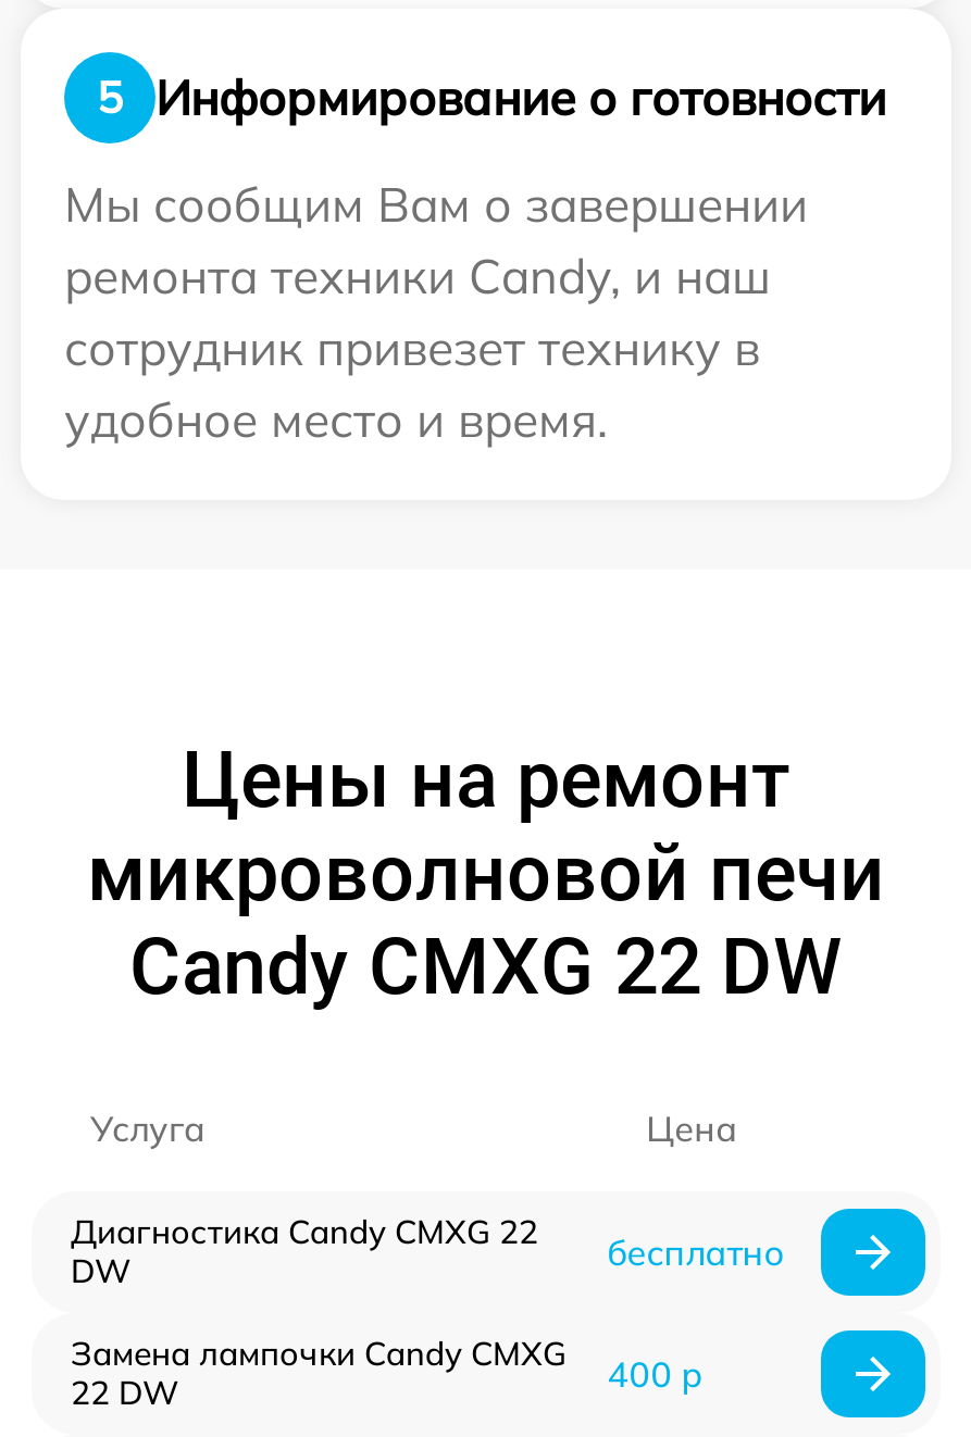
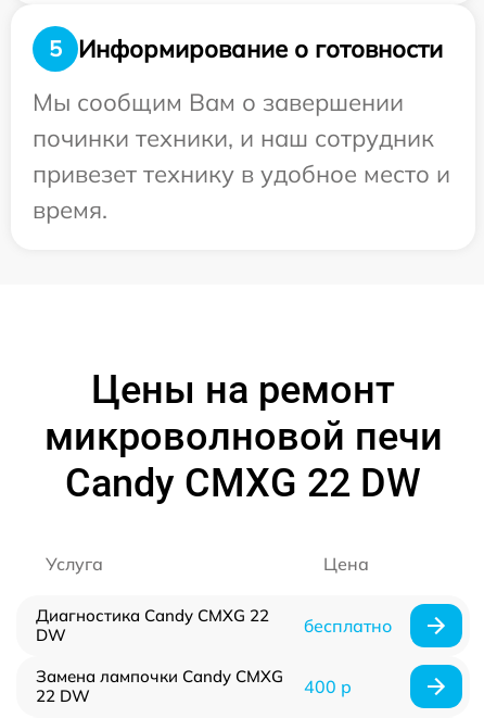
[64,247,771,451] ремонта техники Candy, и наш | сотрудник привезет технику в | удобное место и время. -> [33,123,450,225] починки техники, и наш сотрудник | привезет технику в удобное место и | время.

